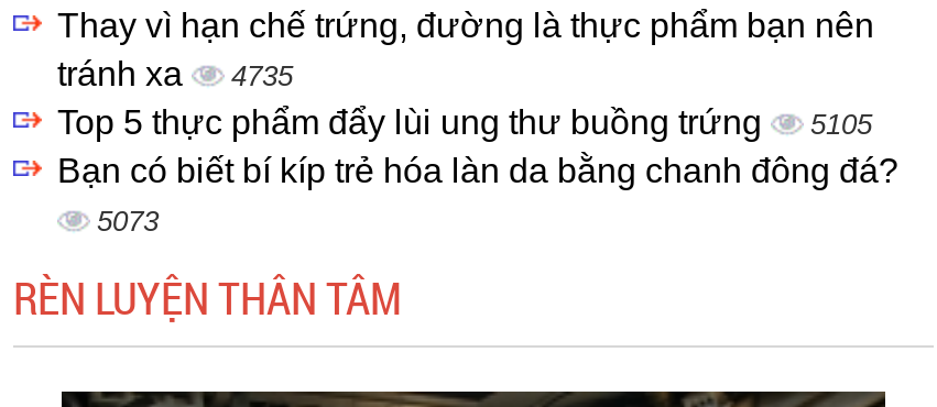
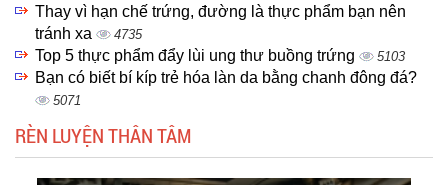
[57,103,872,141] Top 5 thực phẩm đẩy lùi ung thư buồng trứng 5105 -> [35,47,405,64] Top 5 thực phẩm đẩy lùi ung thư buồng trứng 5103
[97,205,159,238] 5073 -> [53,93,81,108] 5071

